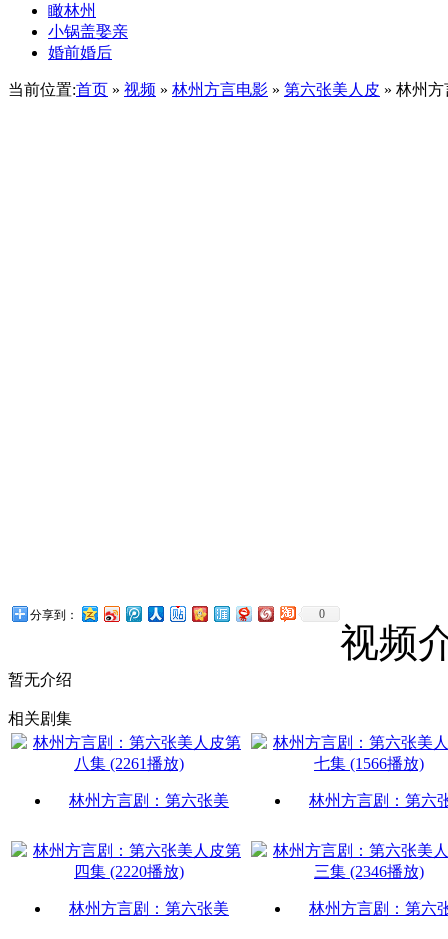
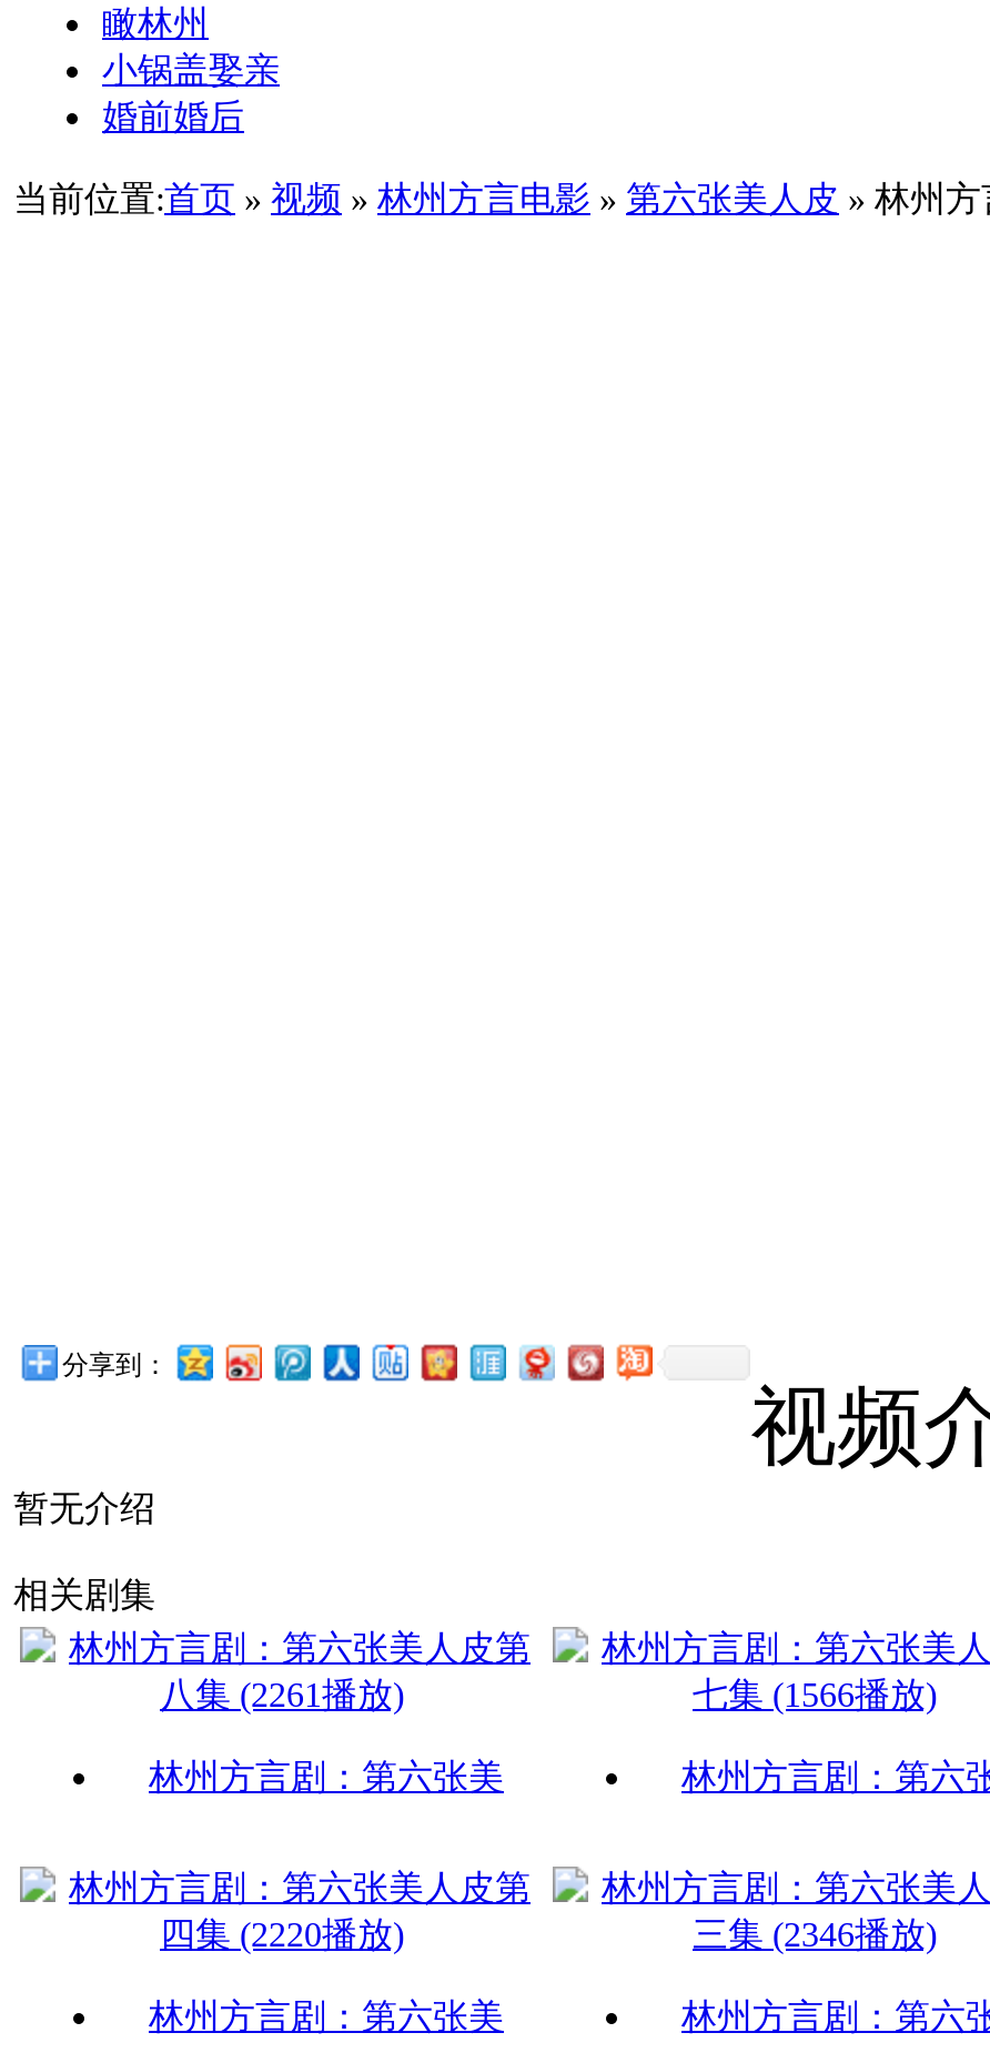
[318,607,324,621] 0 -> none

